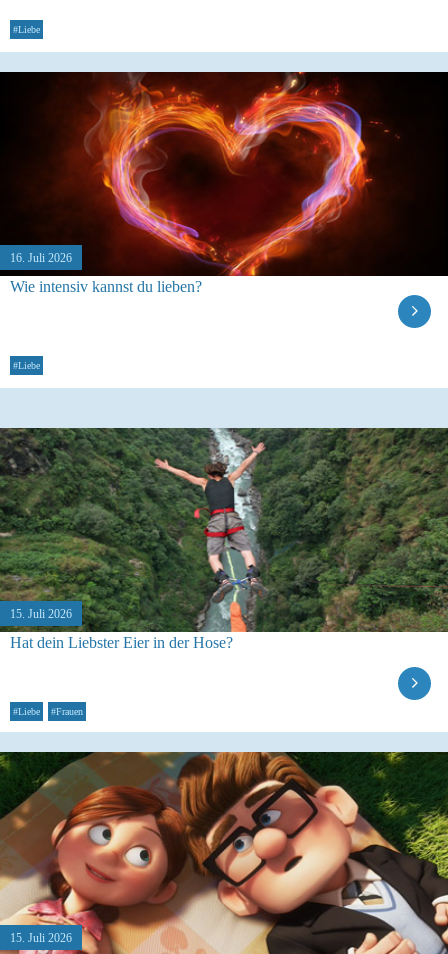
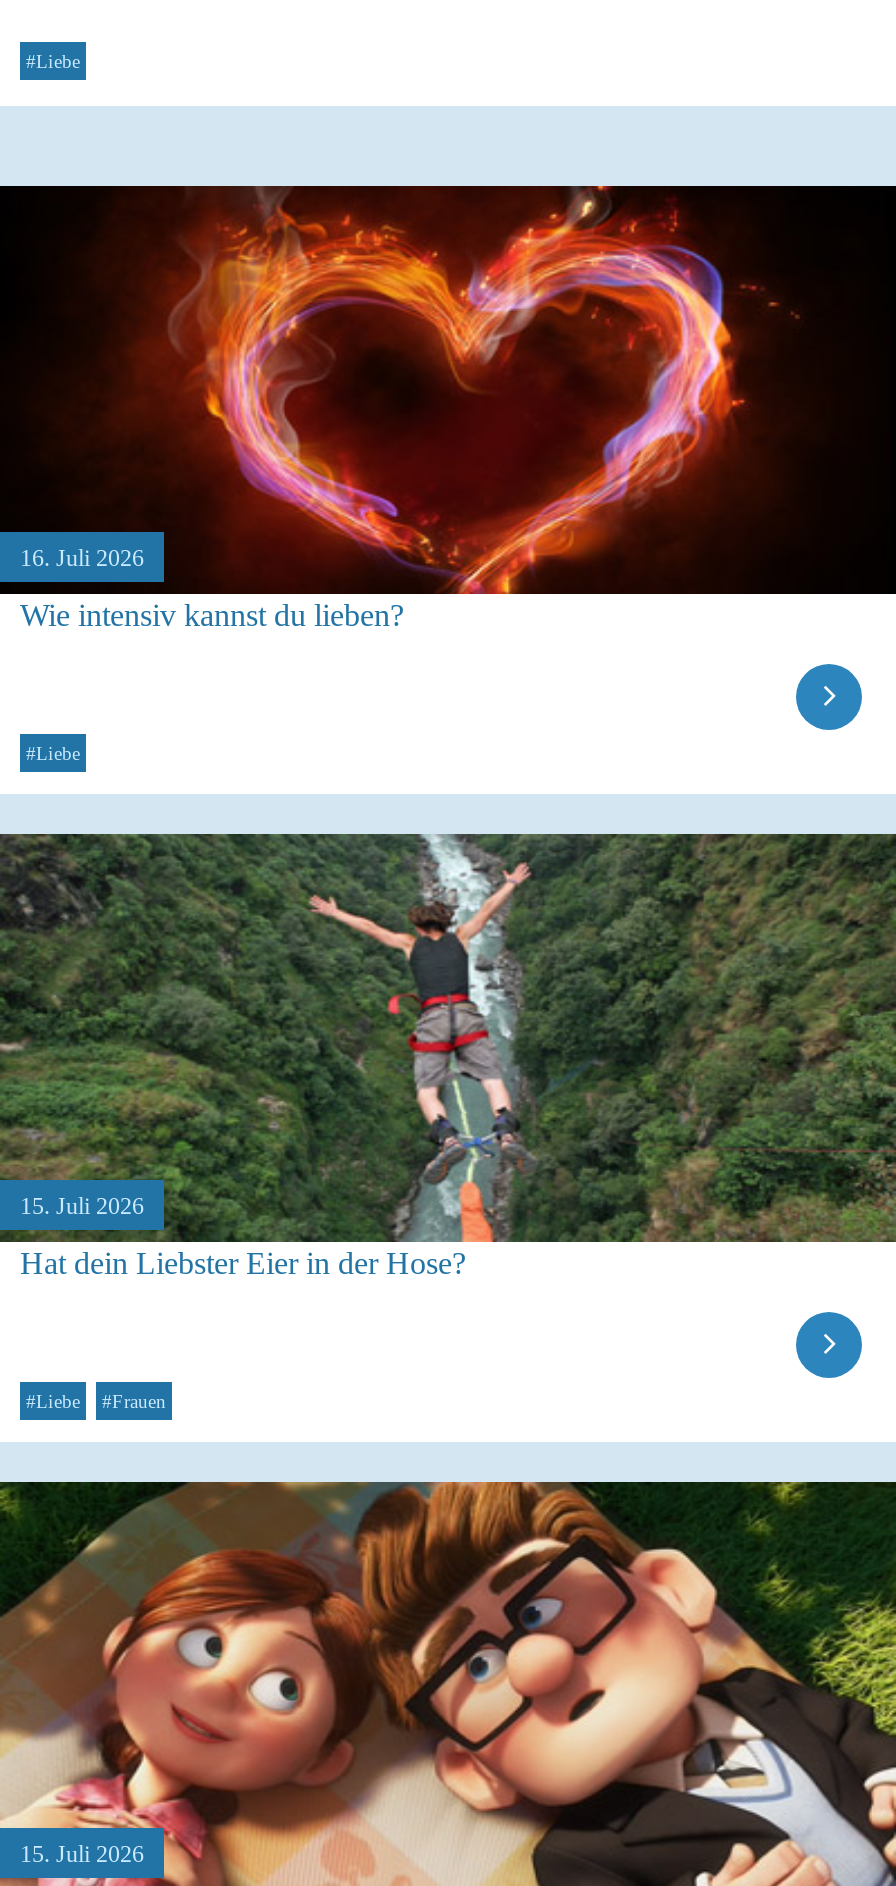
moved [10,71,407,295] -> [20,184,814,632]: [image] | 16. Juli 2026 | Wie intensiv kannst du lieben?
[397,294,432,344] [image] -> [794,632,864,732] [image]

